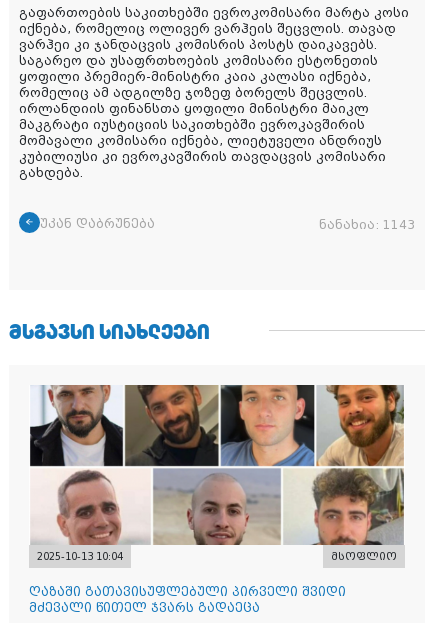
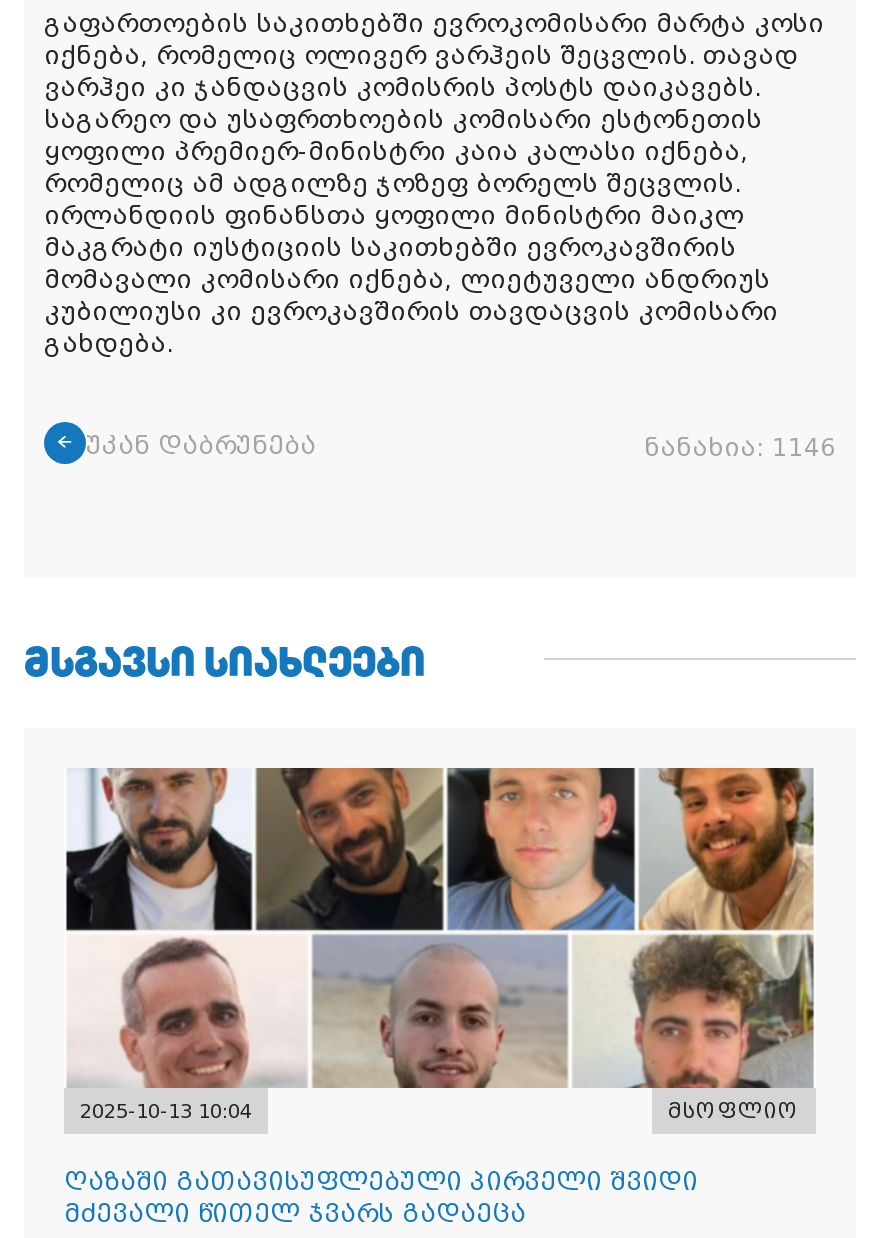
[319,218,415,232] ნანახია: 1143 -> [644,434,836,462] ნანახია: 1146

